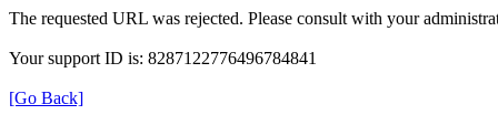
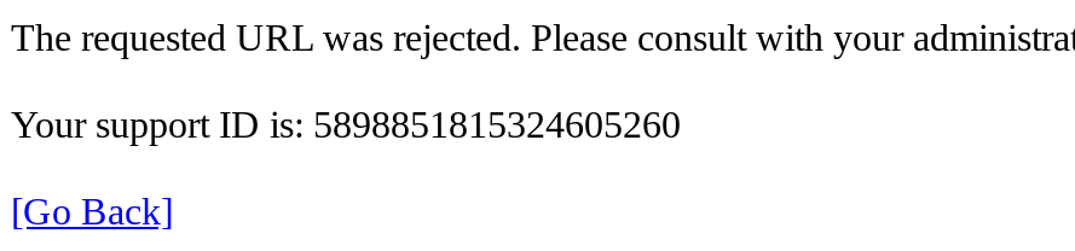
[9,49,317,67] Your support ID is: 8287122776496784841 -> [11,104,681,145] Your support ID is: 5898851815324605260

